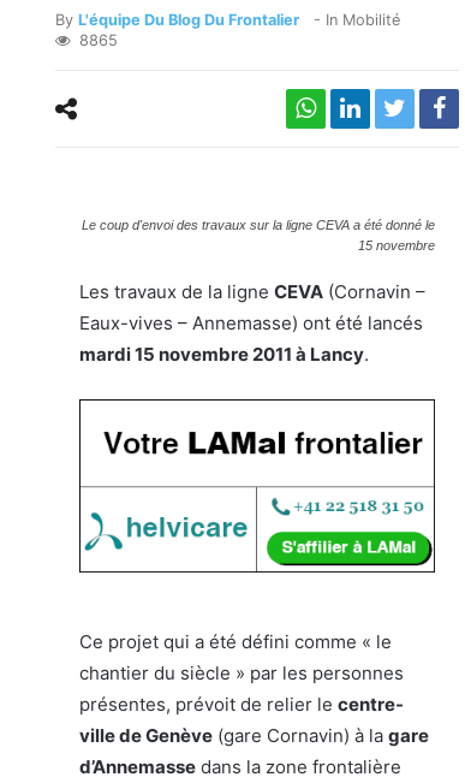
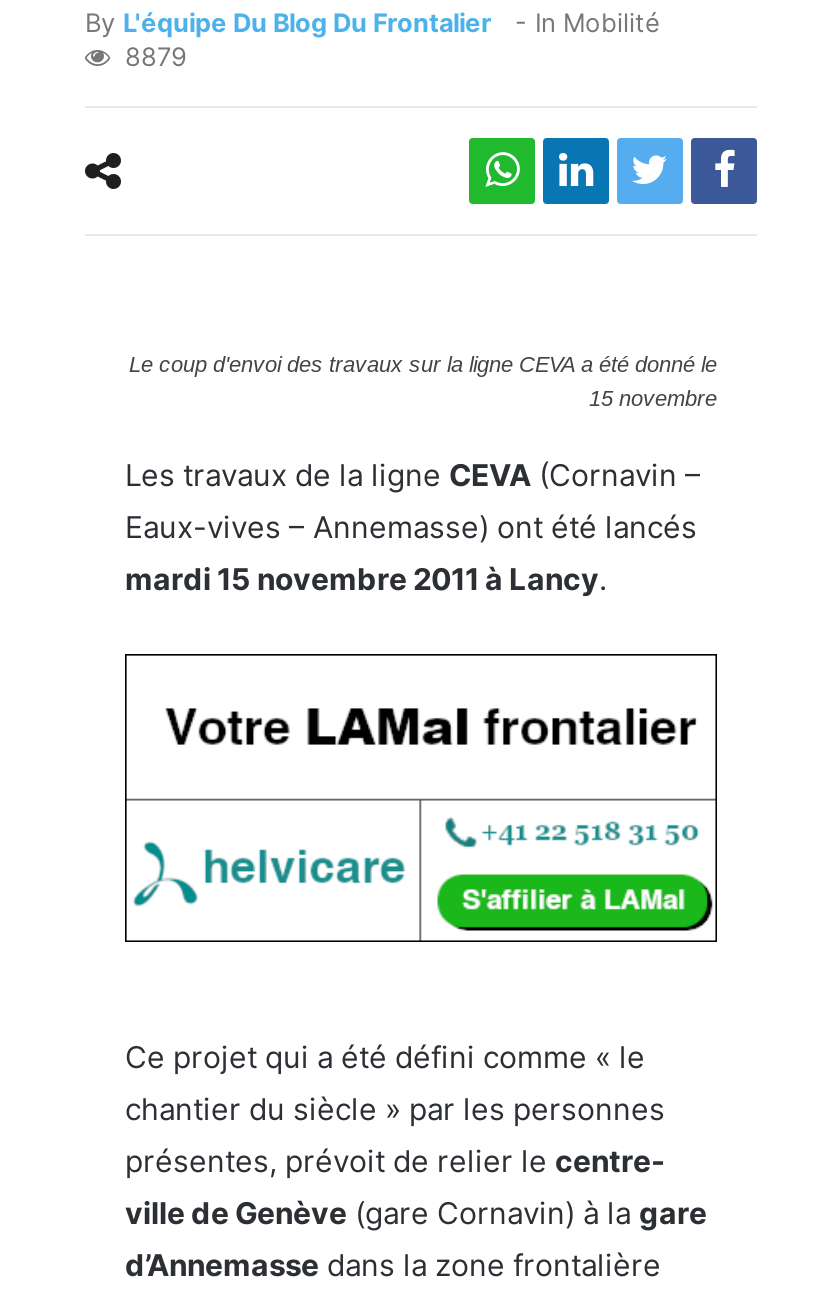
[74,31,118,49] 8865 -> [117,42,187,72] 8879

